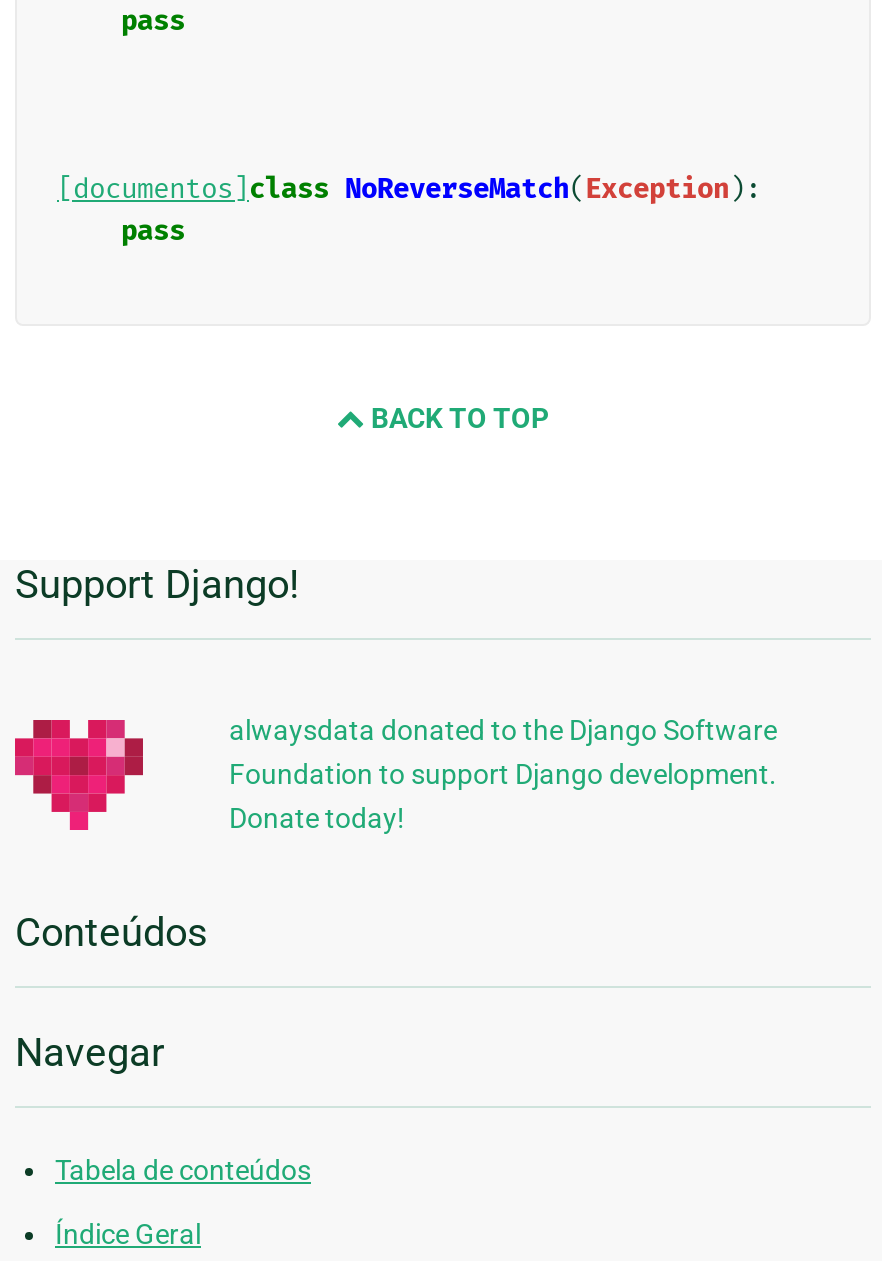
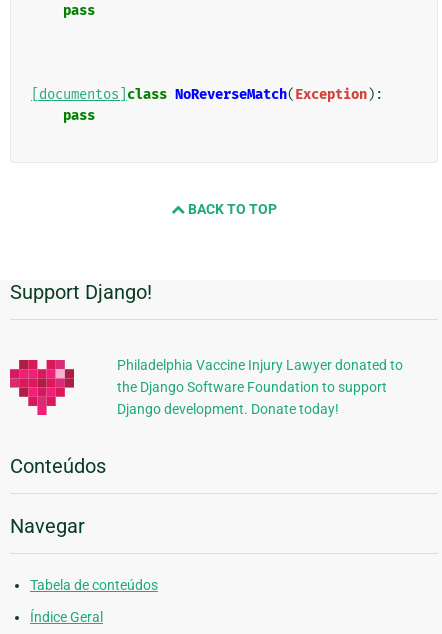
[229,715,777,835] alwaysdata donated to the Django Software | Foundation to support Django development. | Donate today! -> [117,357,403,417] Philadelphia Vaccine Injury Lawyer donated to | the Django Software Foundation to support | Django development. Donate today!

